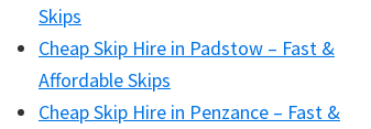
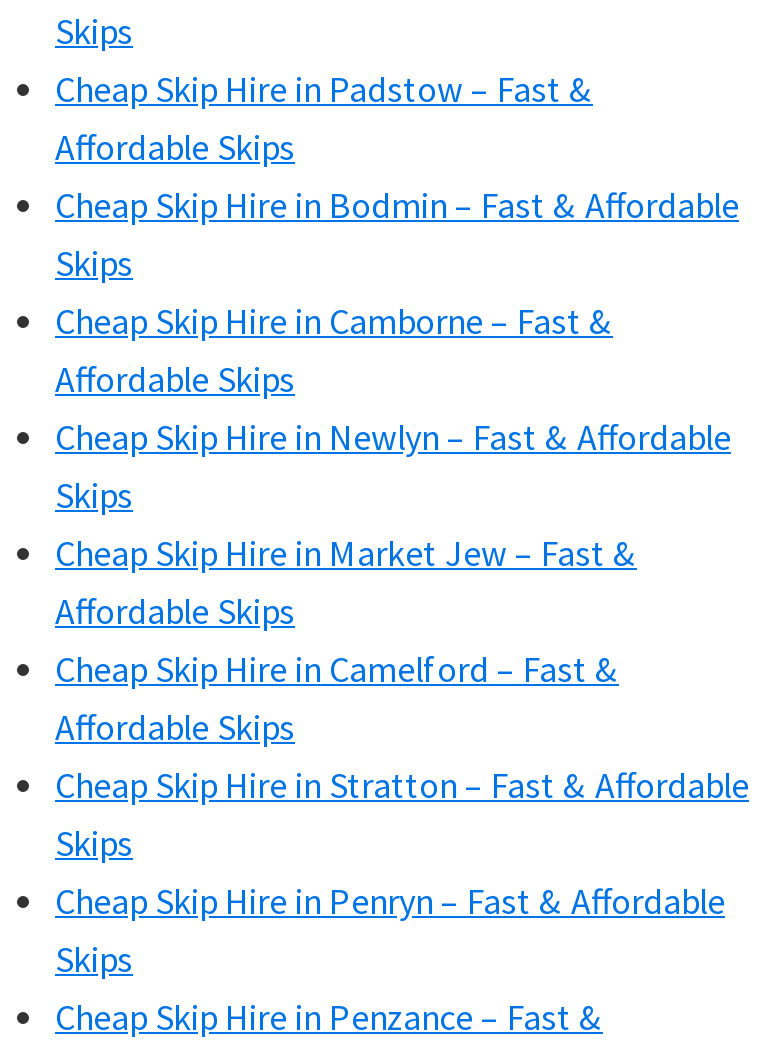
none -> [55,181,749,981] Cheap Skip Hire in Bodmin – Fast & Affordable | Skips | Cheap Skip Hire in Camborne – Fast & | Affordable Skips | Cheap Skip Hire in Newlyn – Fast & Affordable | Skips | Cheap Skip Hire in Market Jew – Fast & | Affordable Skips | Cheap Skip Hire in Camelford – Fast & | Affordable Skips | Cheap Skip Hire in Stratton – Fast & Affordable | Skips | Cheap Skip Hire in Penryn – Fast & Affordable | Skips

